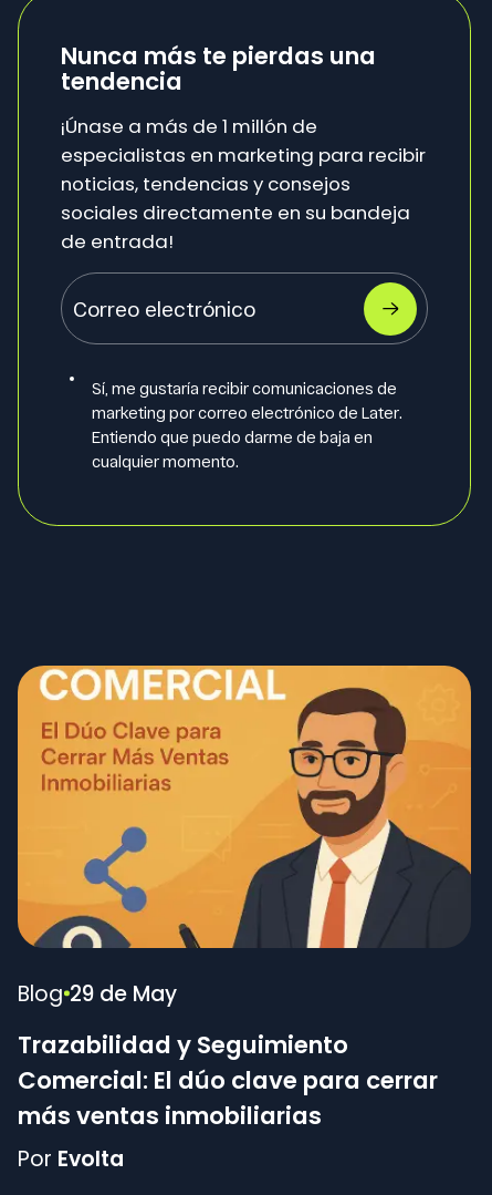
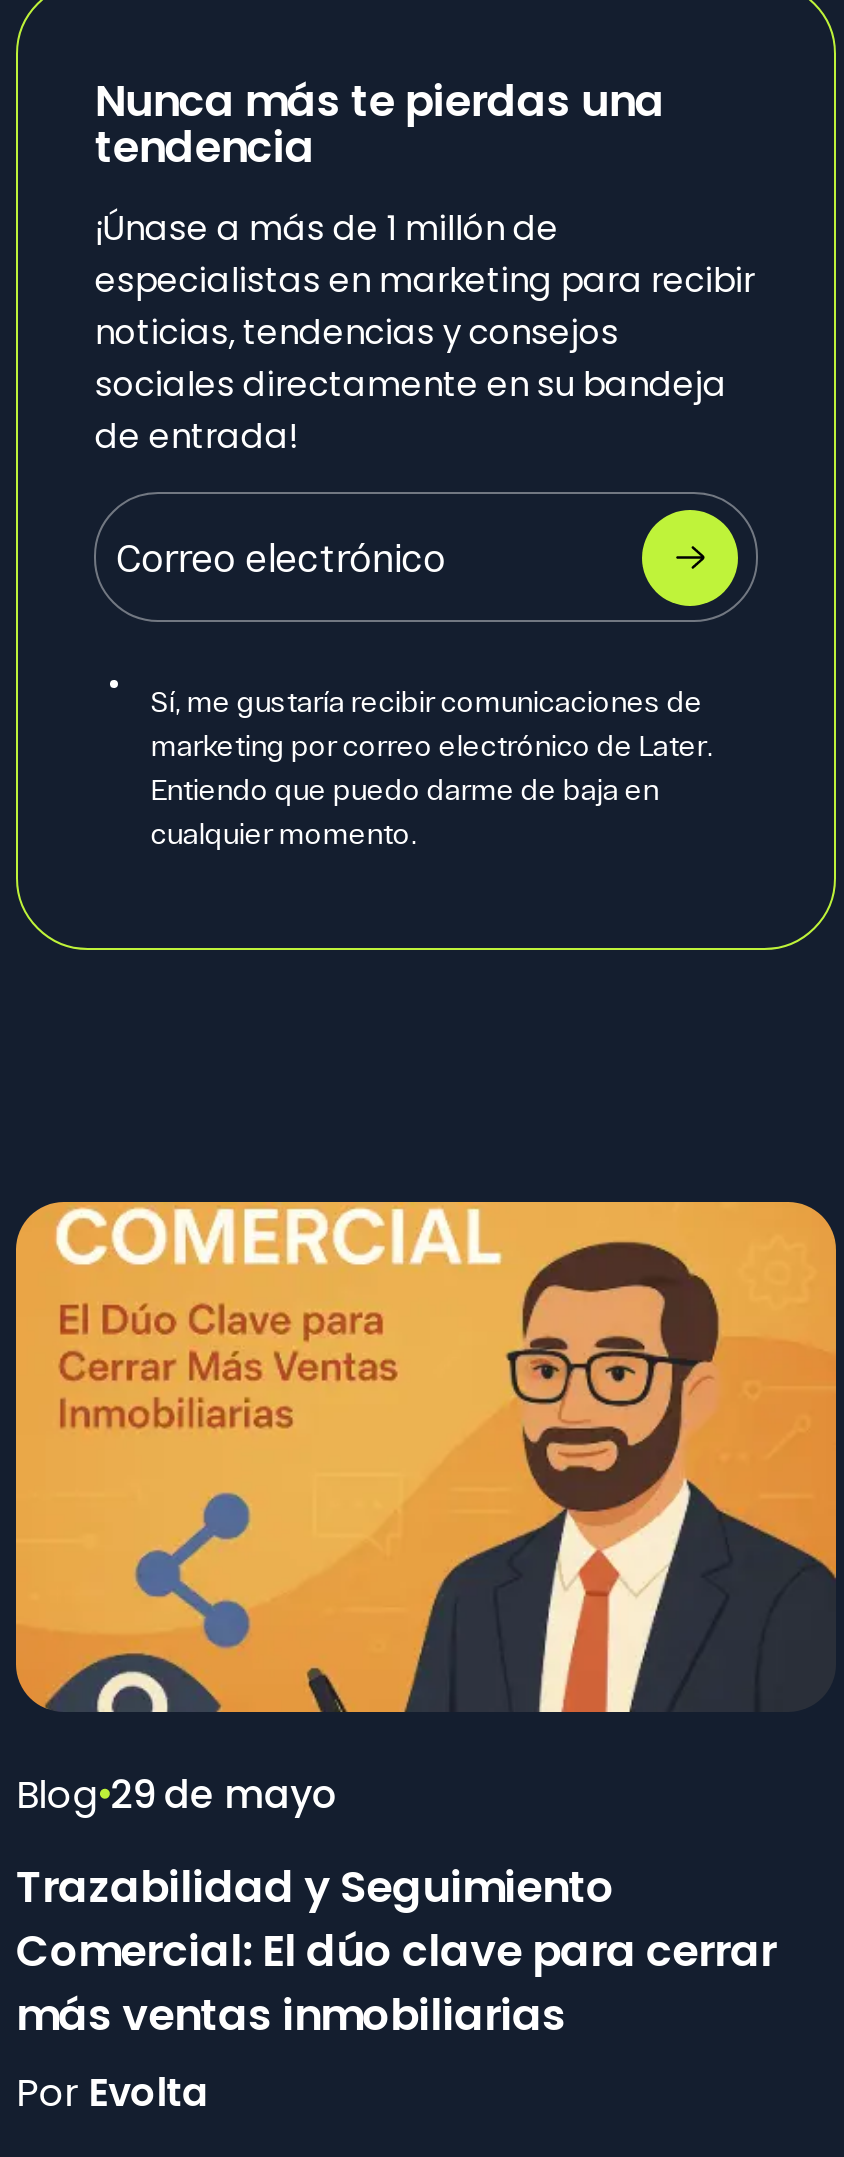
[18,978,177,1008] Blog 29 de May -> [16,1767,338,1821] Blog 29 de mayo

